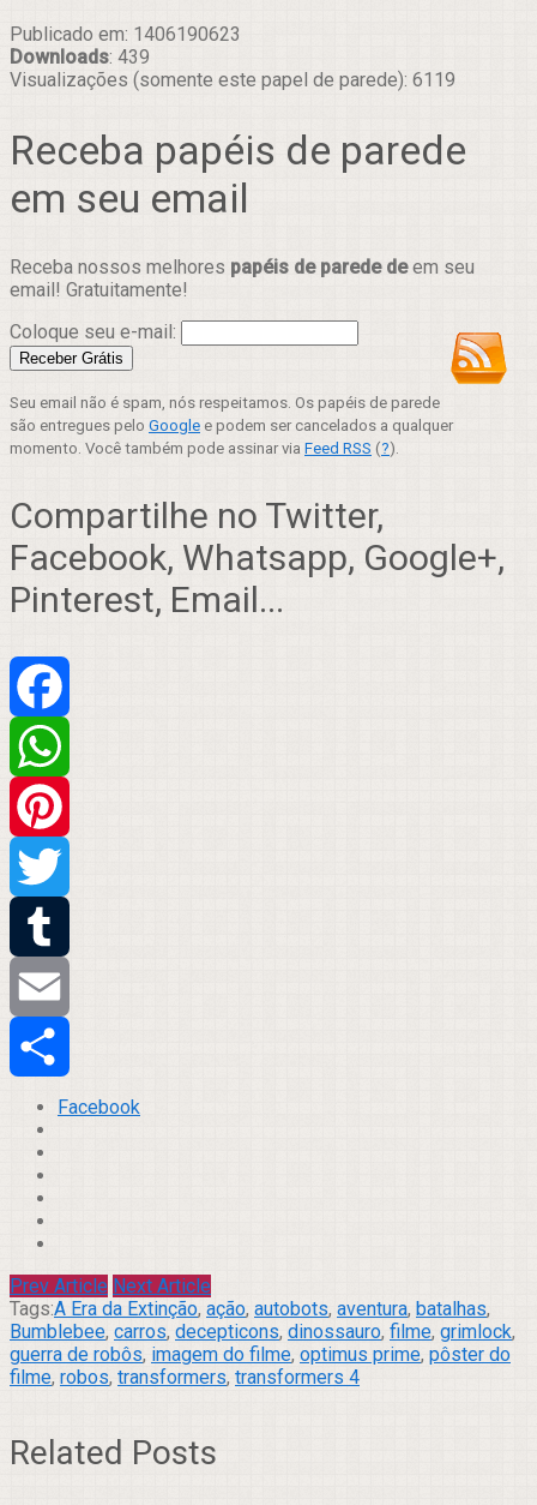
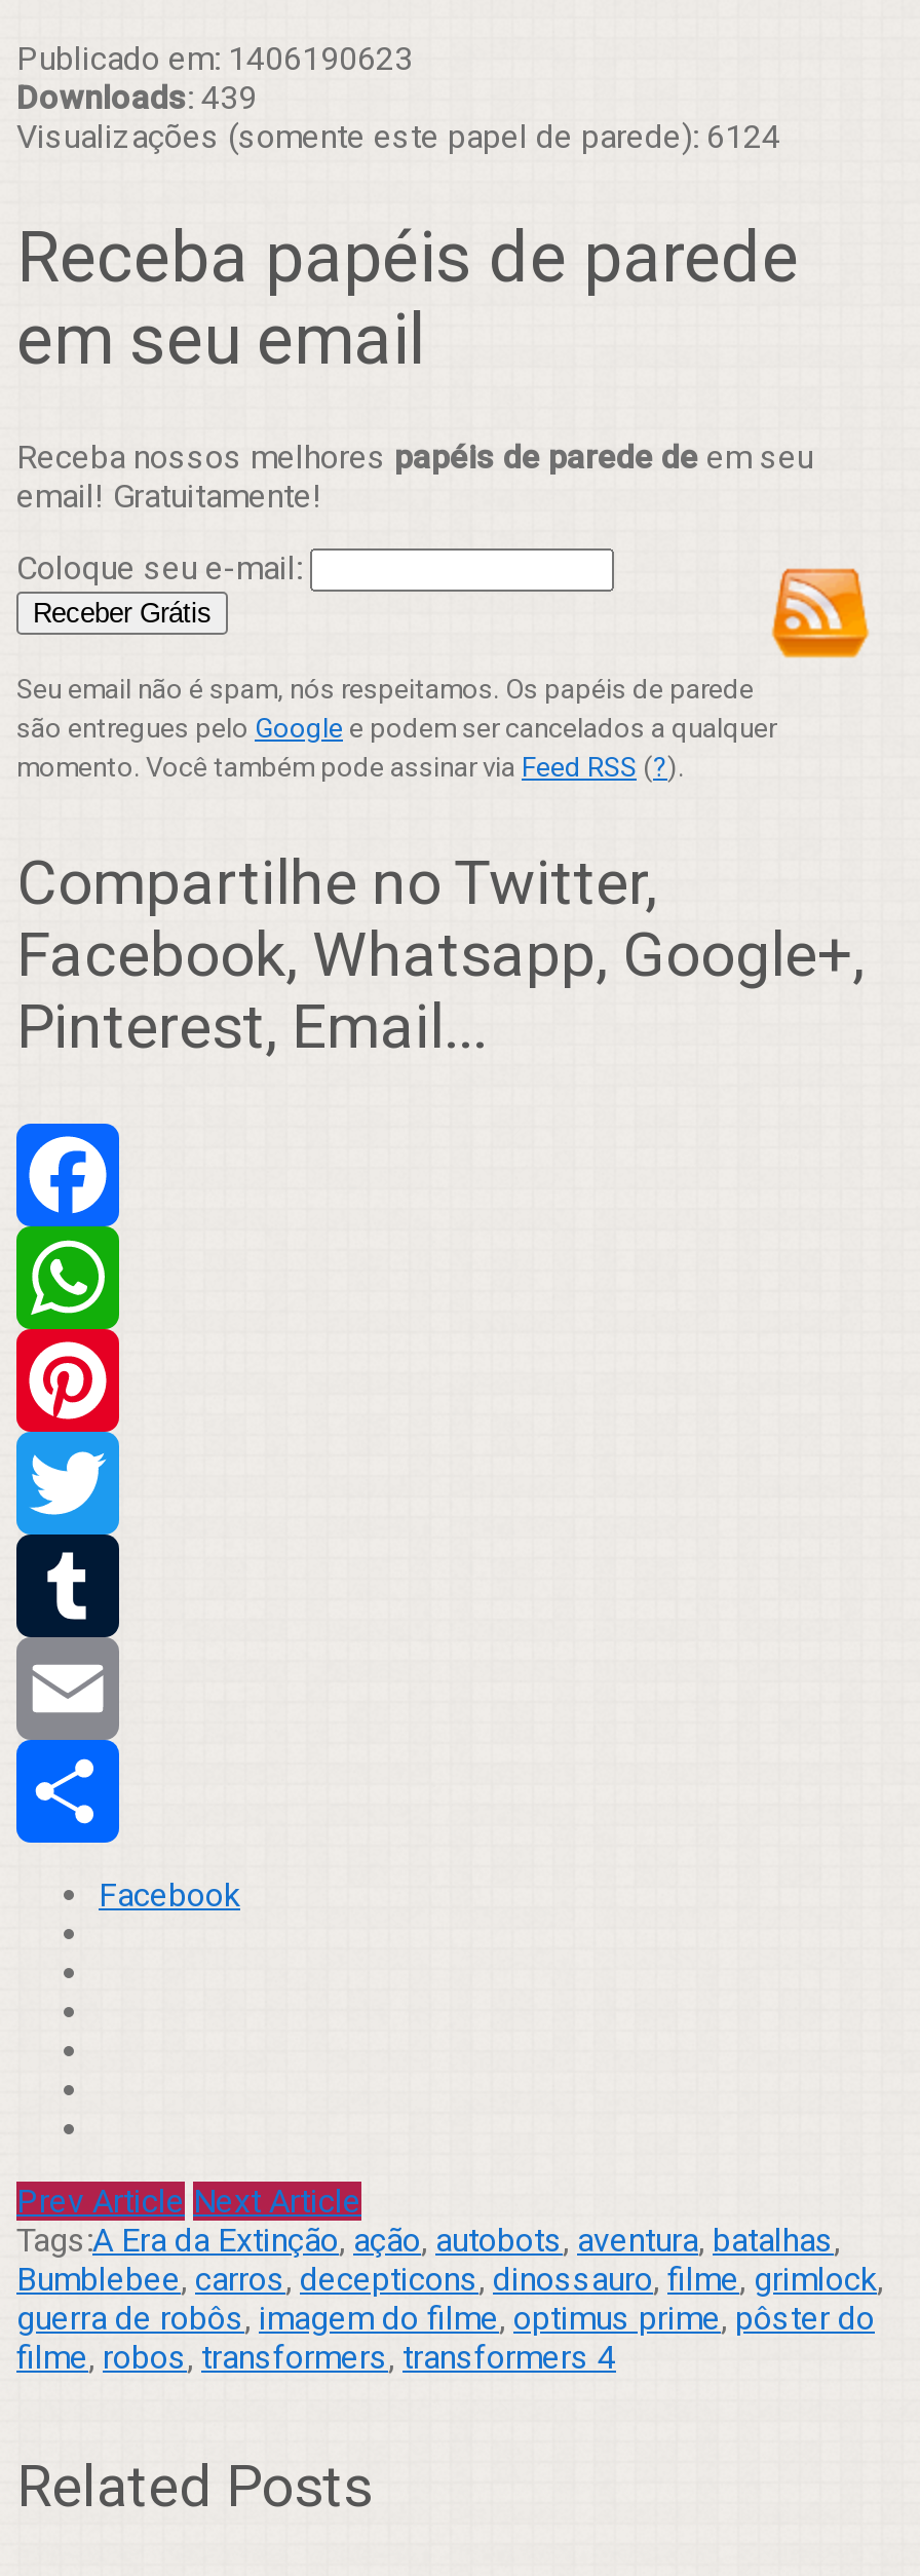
[10,69,455,92] Visualizações (somente este papel de parede): 6119 -> [16,118,780,157] Visualizações (somente este papel de parede): 6124

